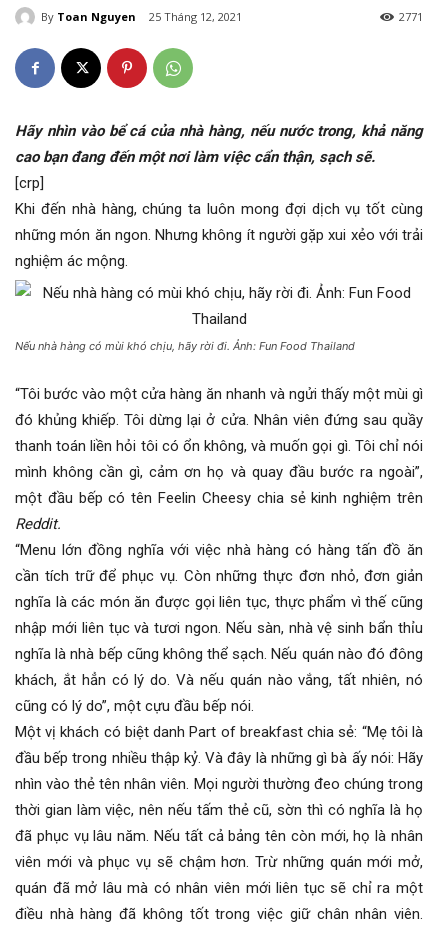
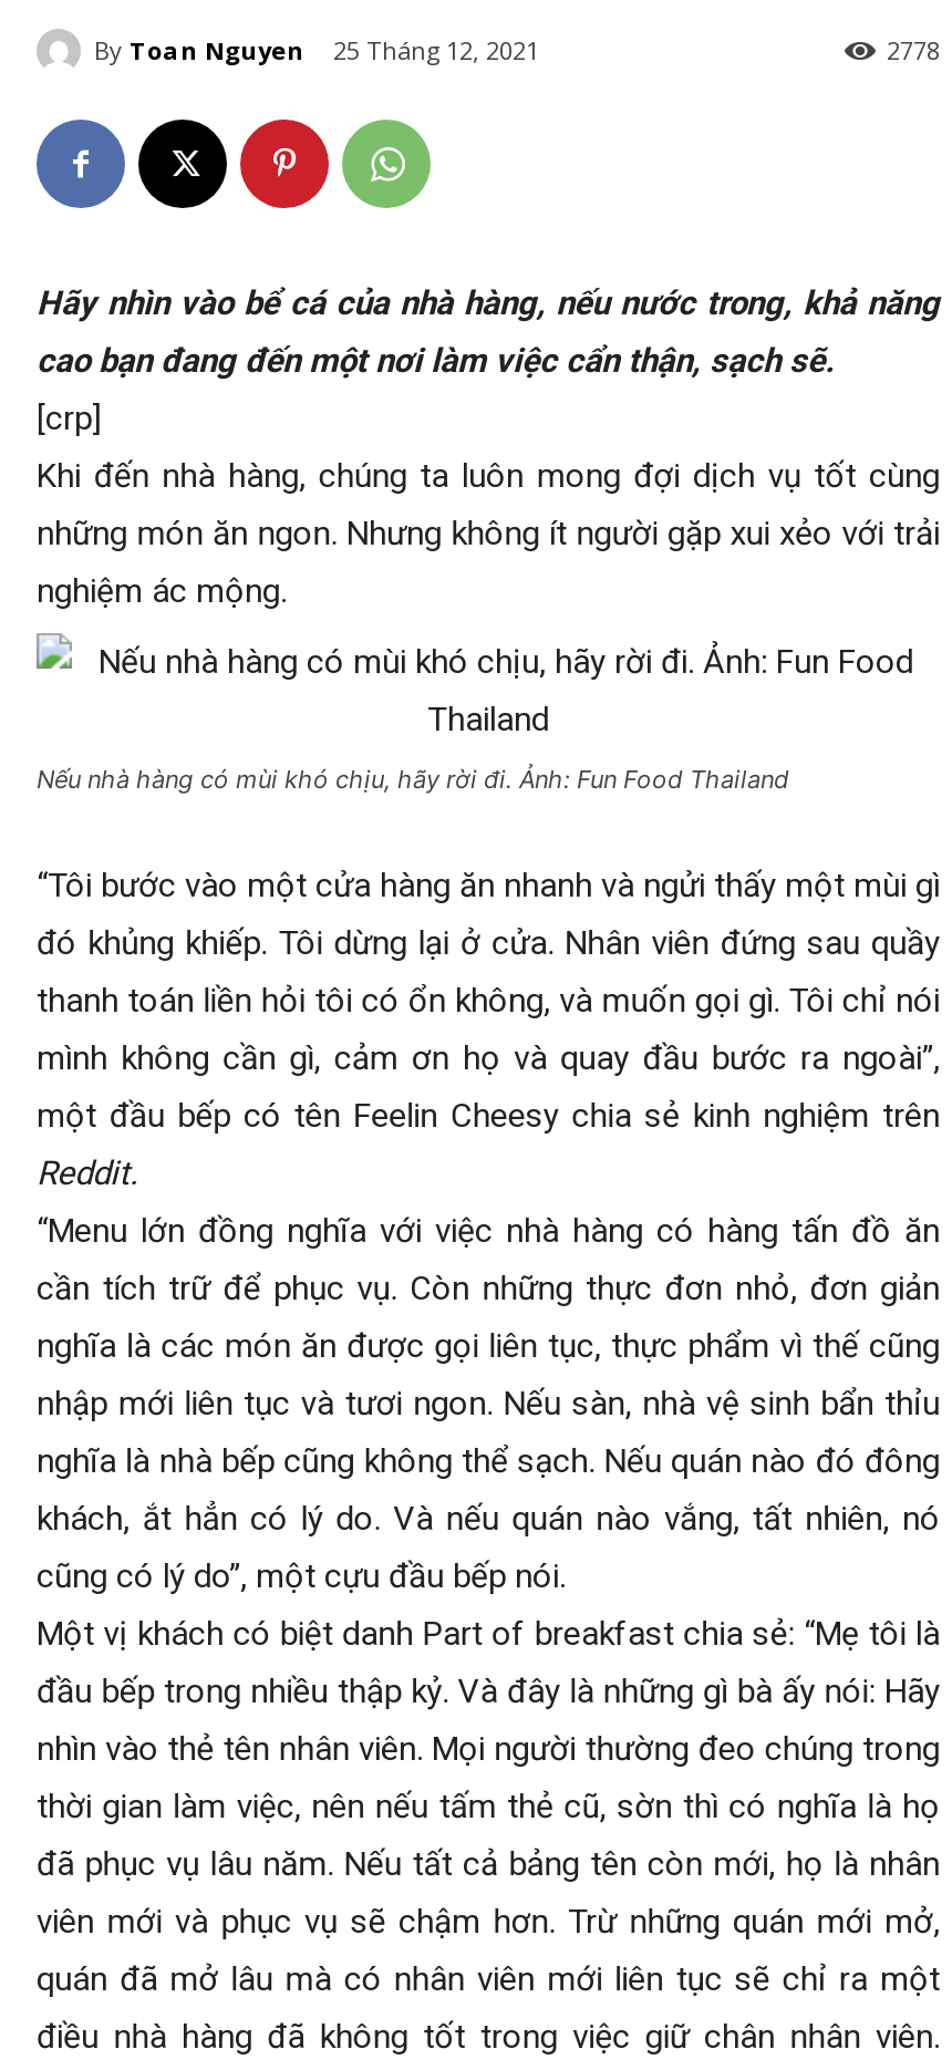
[399,9,423,24] 2771 -> [887,34,940,67] 2778

